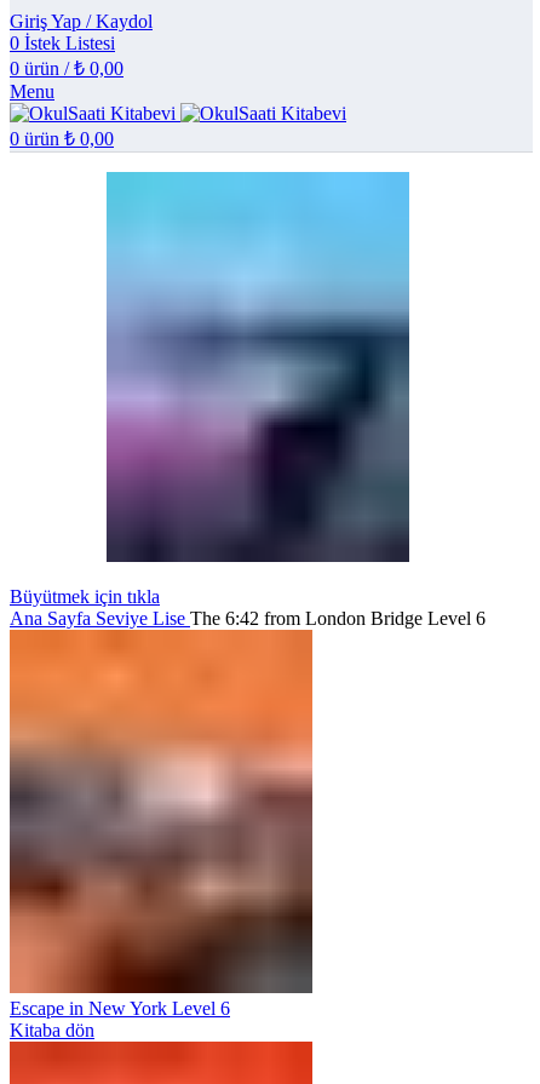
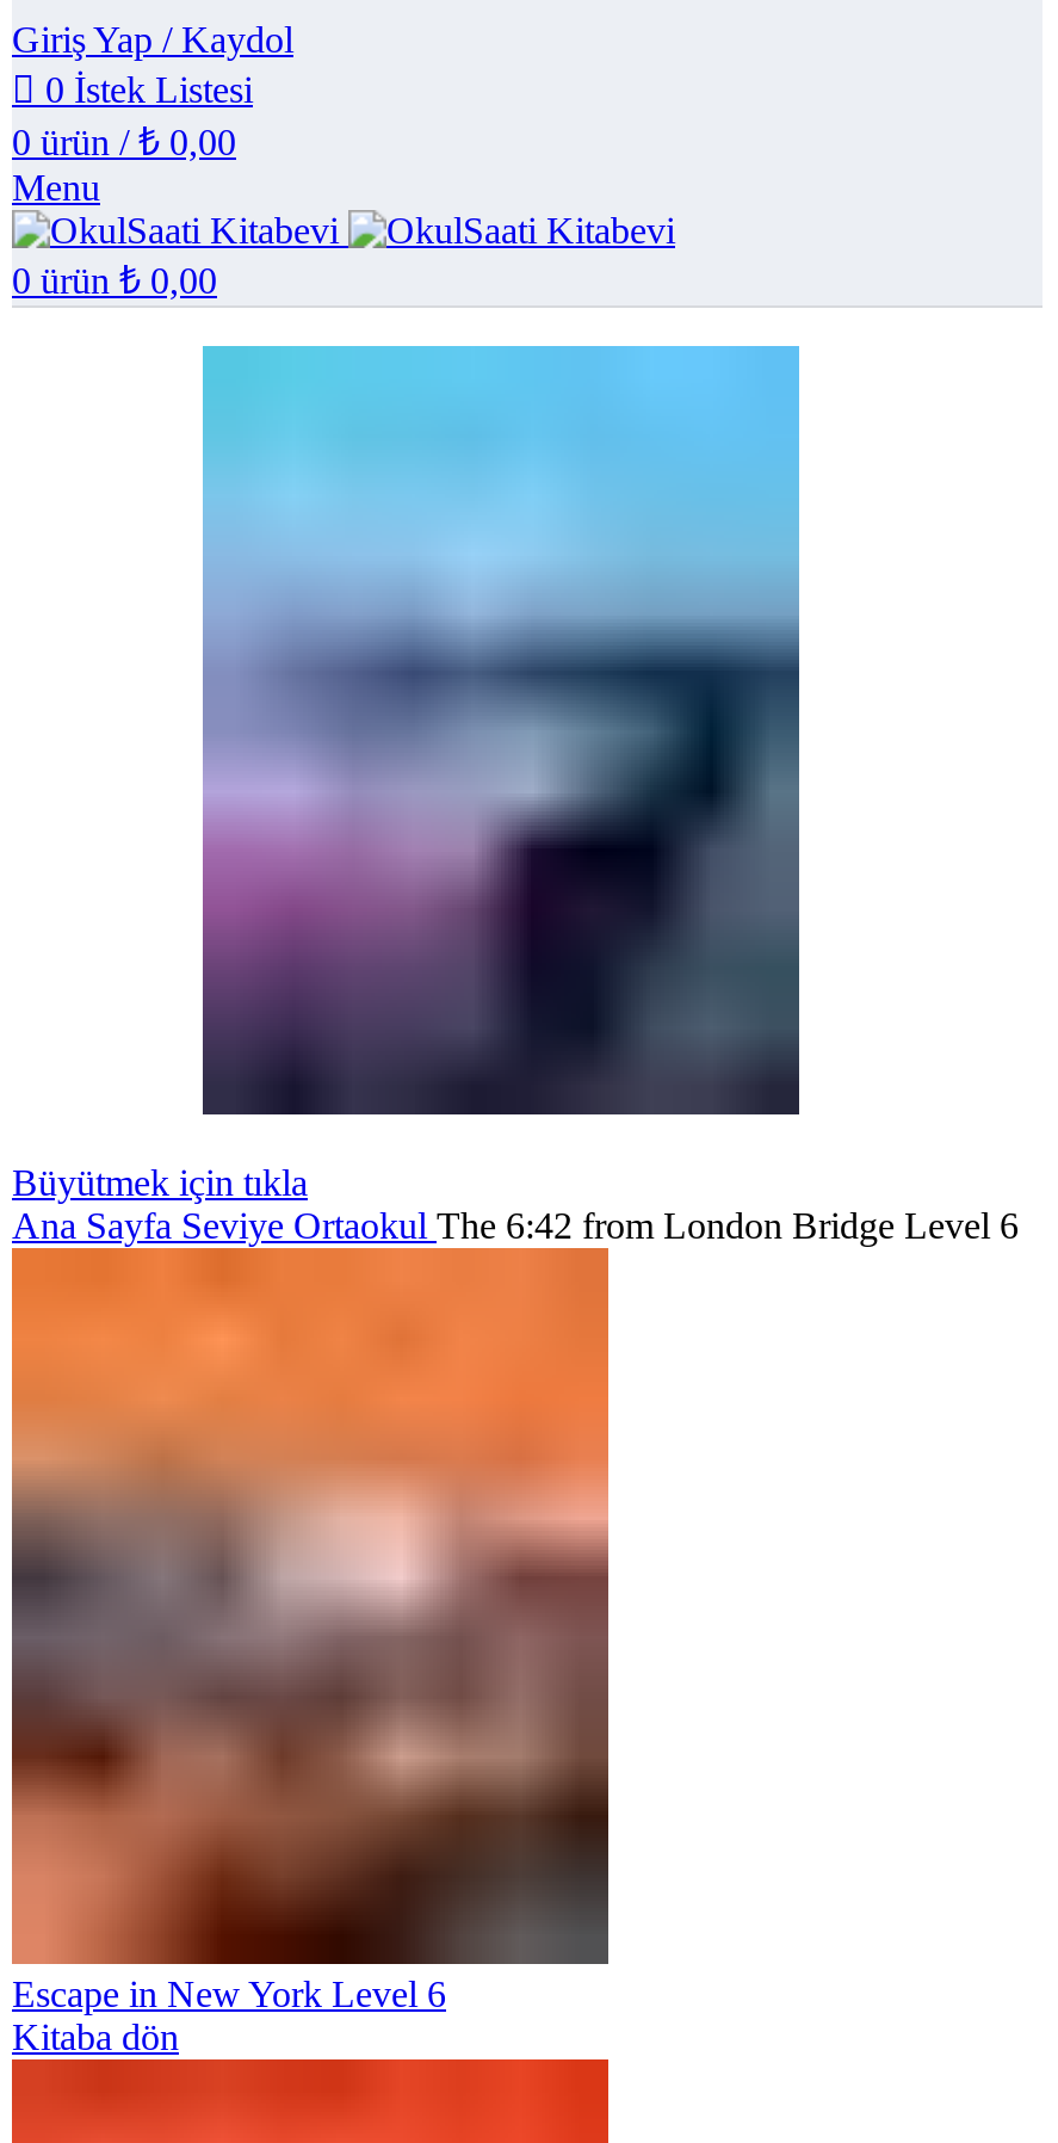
[10,608,486,629] Ana Sayfa Seviye Lise The 6:42 from London Bridge Level 6 -> [12,1205,1019,1246] Ana Sayfa Seviye Ortaokul The 6:42 from London Bridge Level 6

